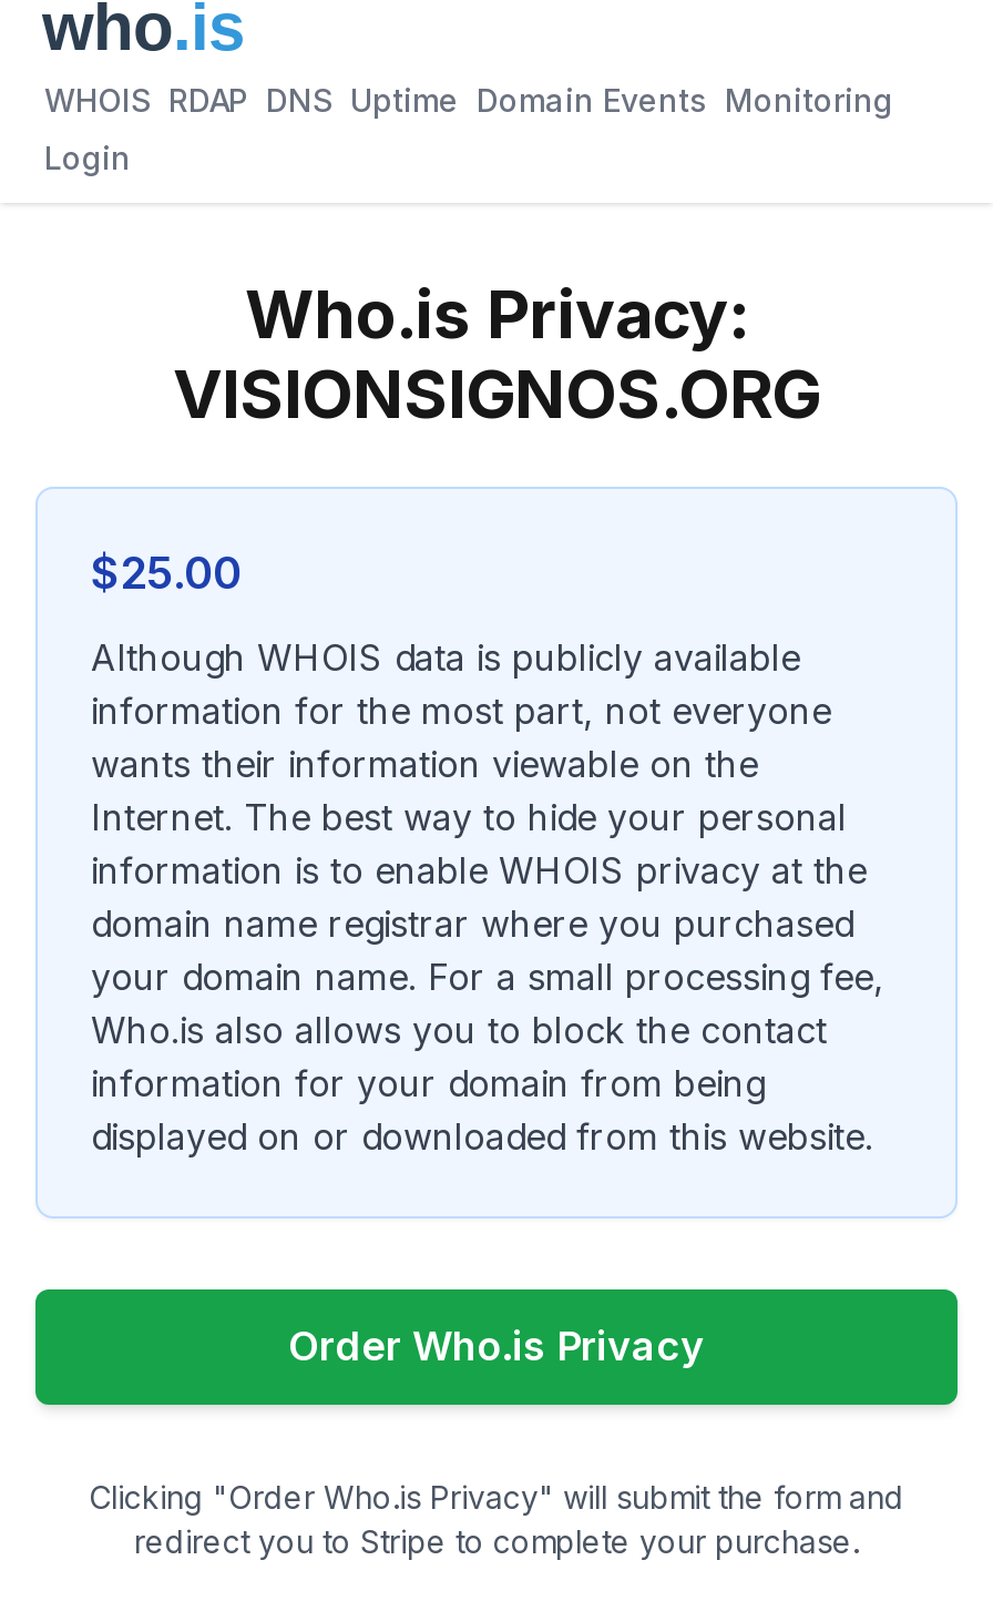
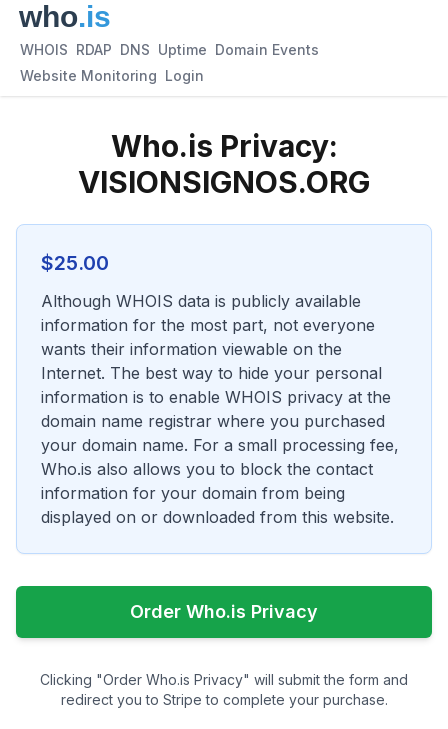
[44,81,893,119] WHOIS RDAP DNS Uptime Domain Events Monitoring -> [20,41,319,58] WHOIS RDAP DNS Uptime Domain Events
[44,139,131,176] Login -> [20,67,204,84] Website Monitoring Login

